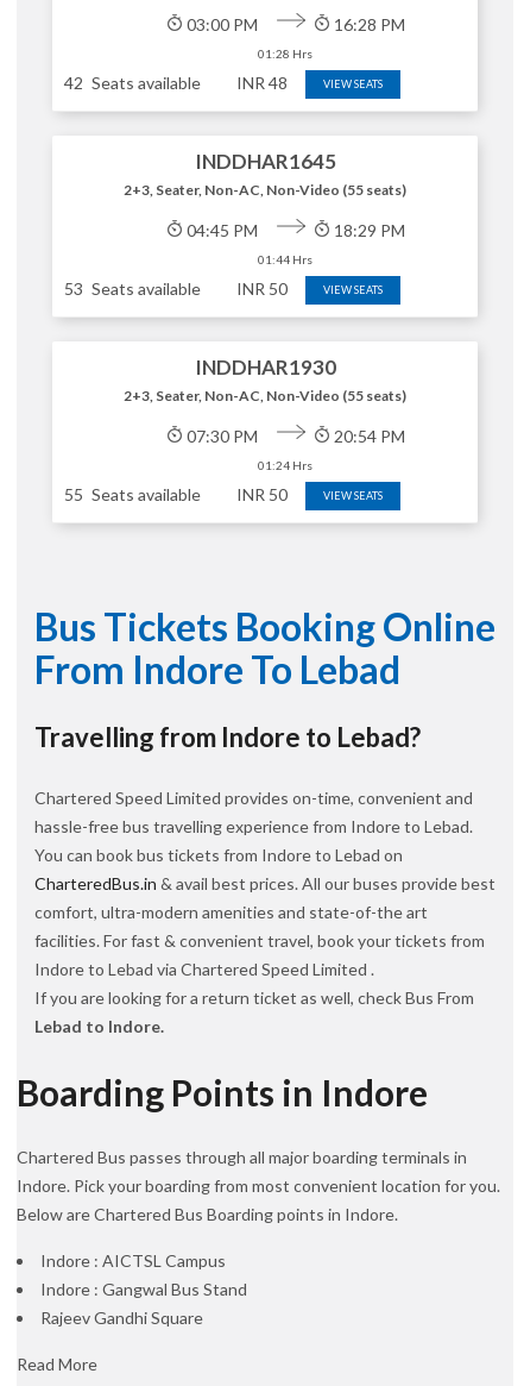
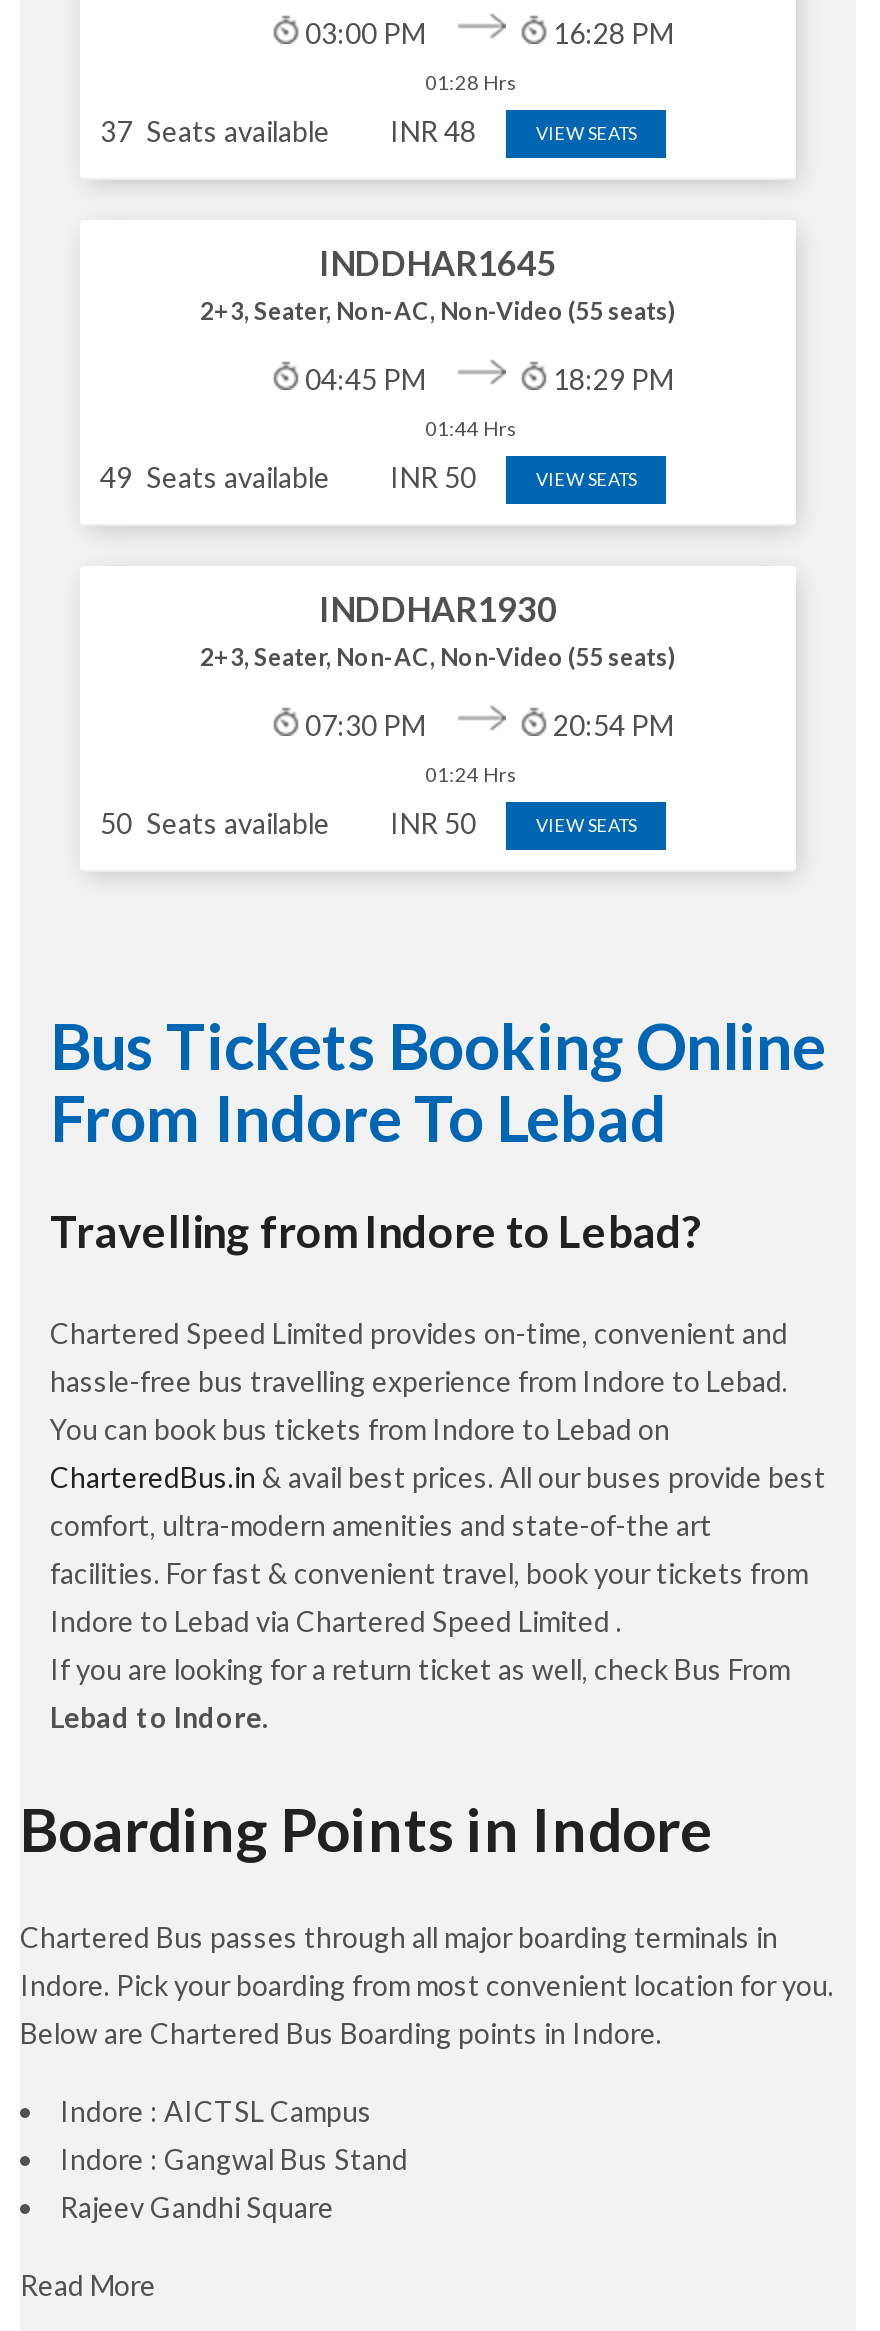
[64,73,201,93] 42 Seats available -> [100,114,330,148] 37 Seats available
[64,278,201,299] 53 Seats available -> [100,460,330,494] 49 Seats available
[64,484,201,504] 55 Seats available -> [100,806,330,840] 50 Seats available

